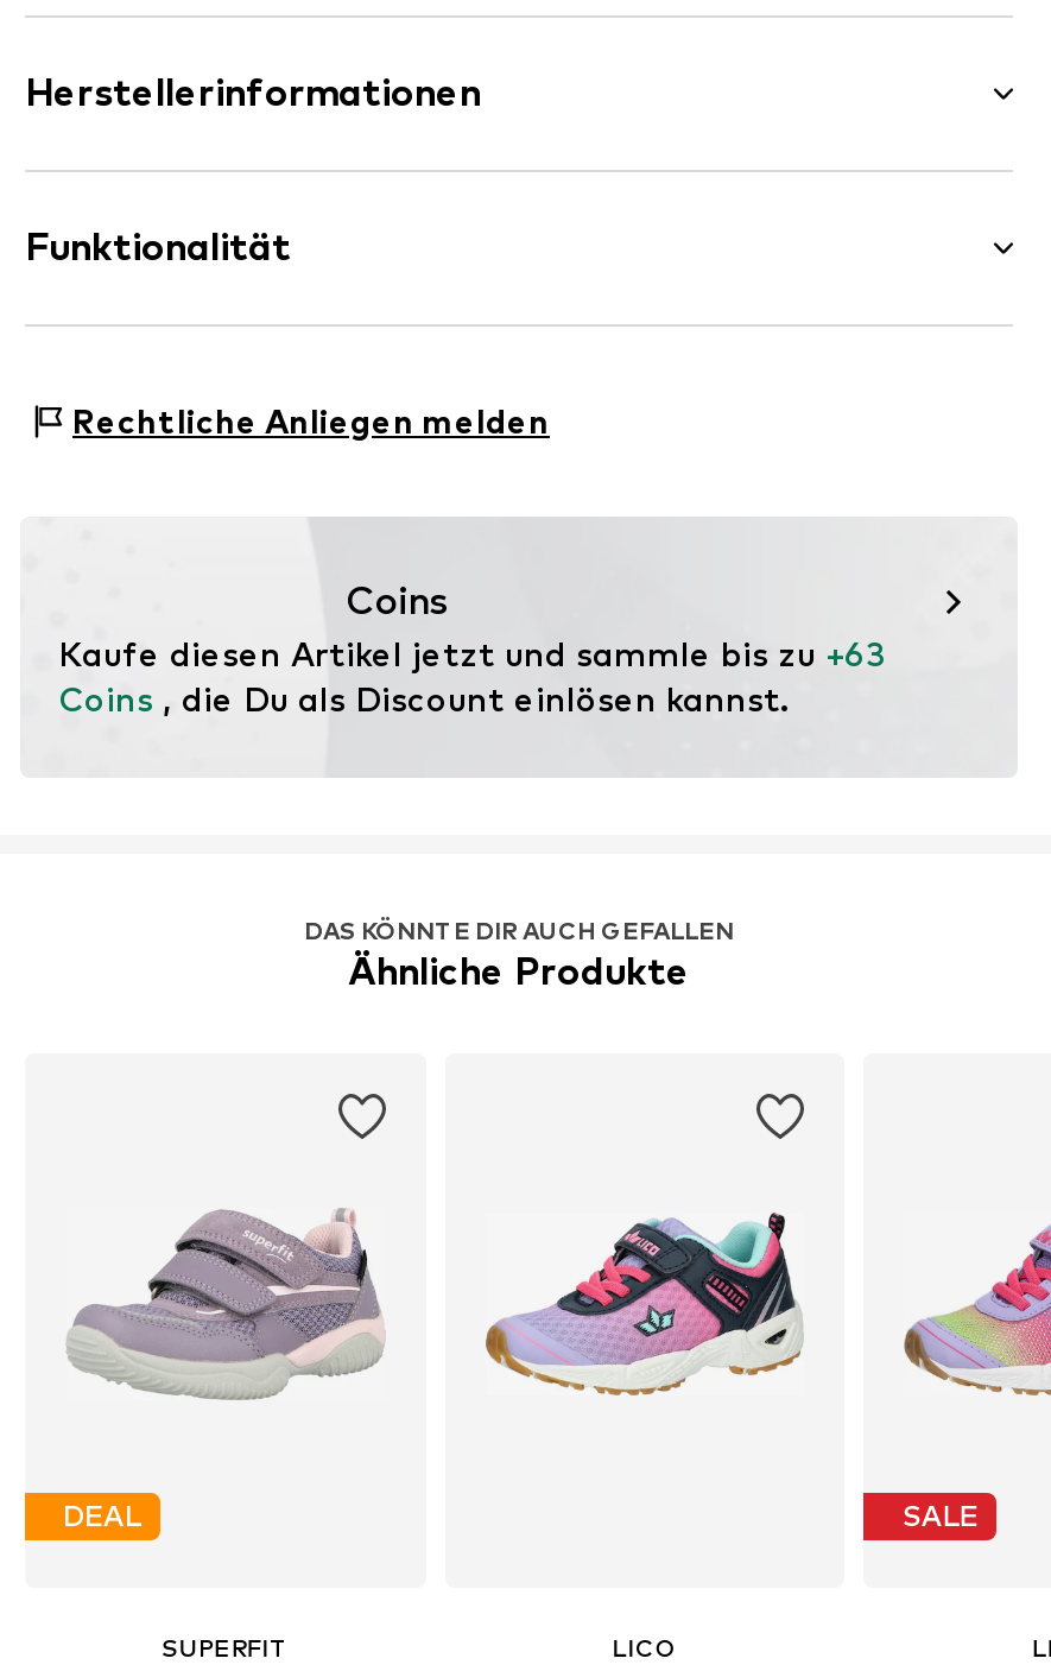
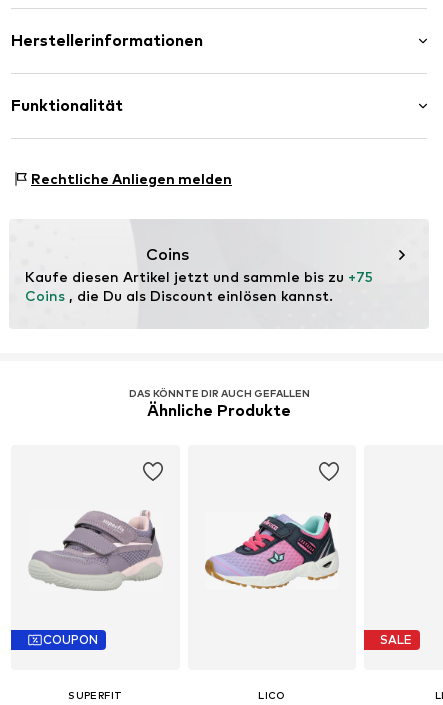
[58,632,885,673] Kaufe diesen Artikel jetzt und sammle bis zu +63 -> [25,268,373,285] Kaufe diesen Artikel jetzt und sammle bis zu +75
[901,1224,1044,1398] [image] -> none
[63,1498,141,1533] DEAL -> [43,632,98,647] COUPON

